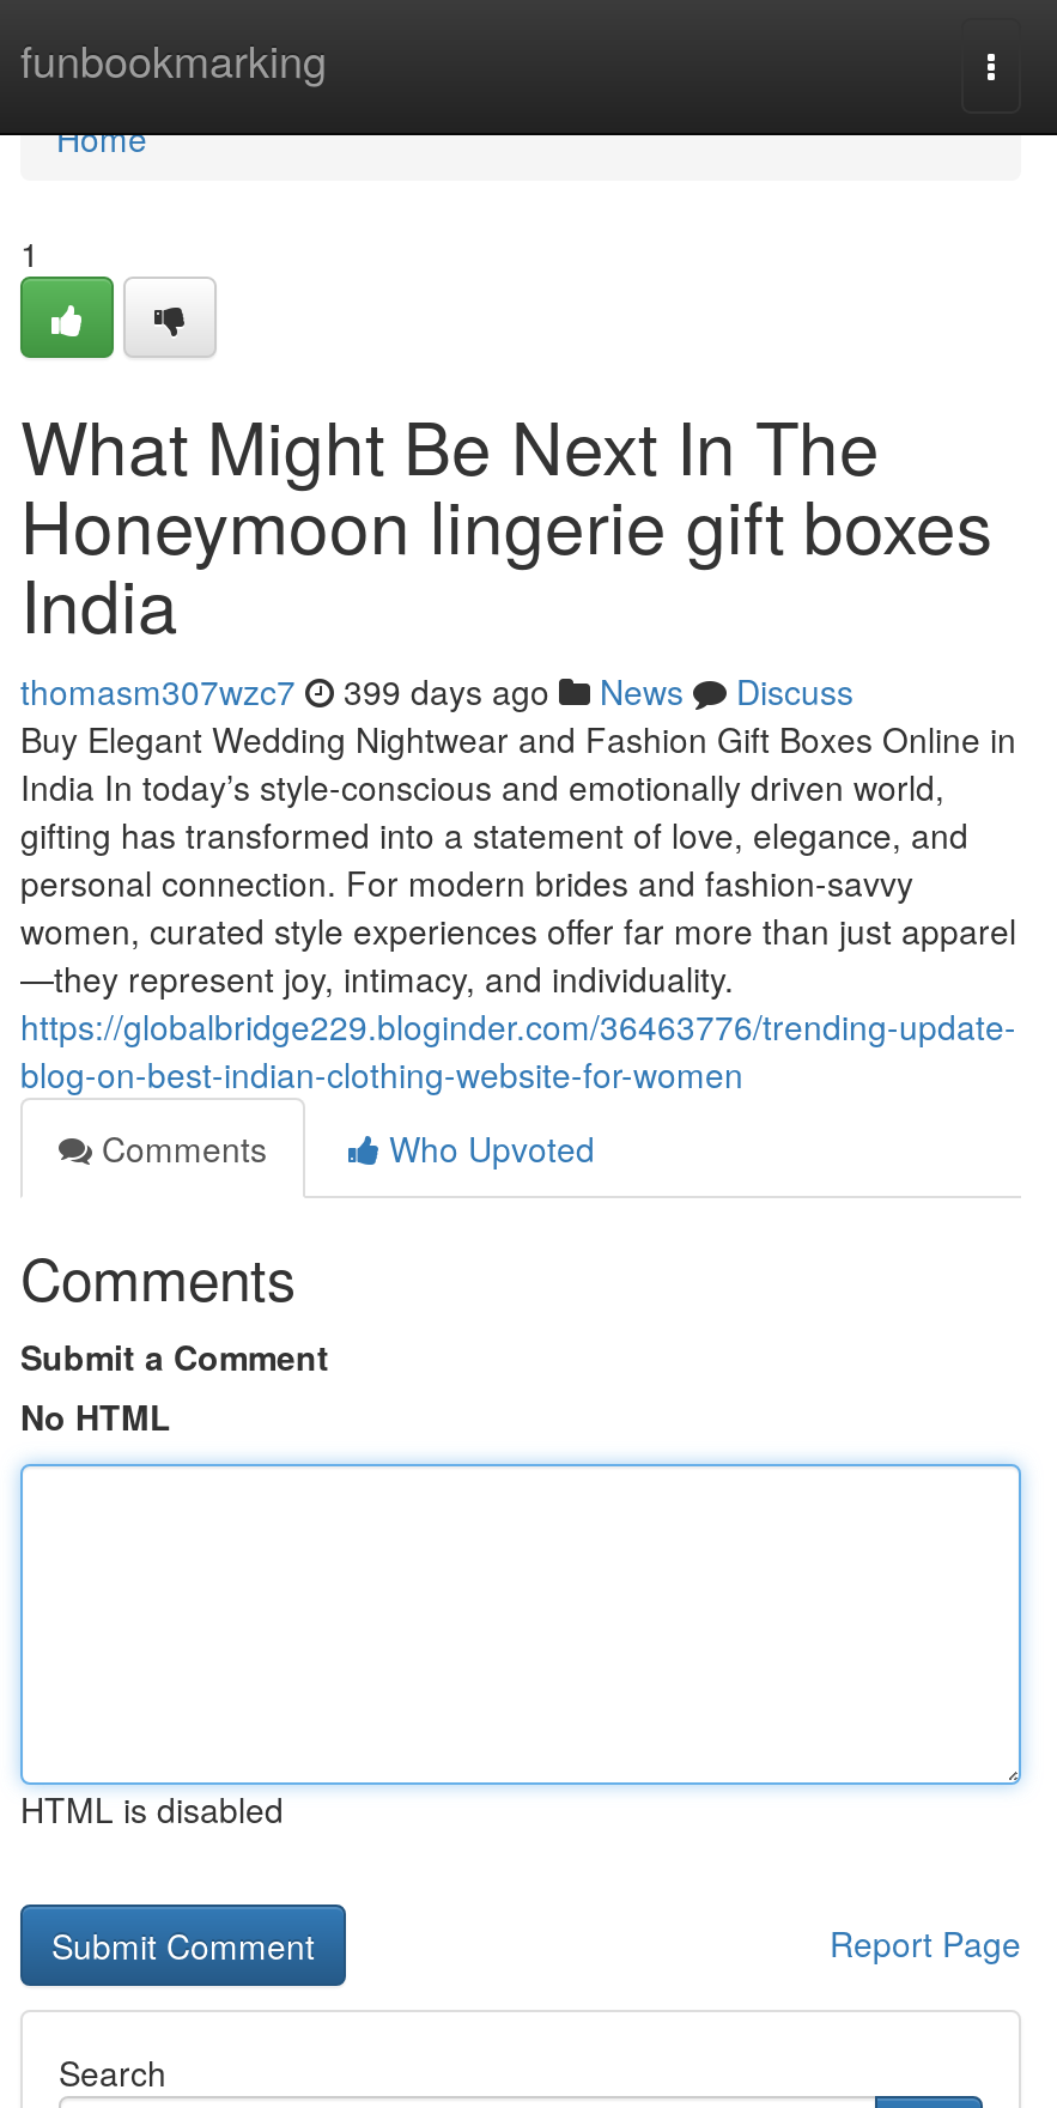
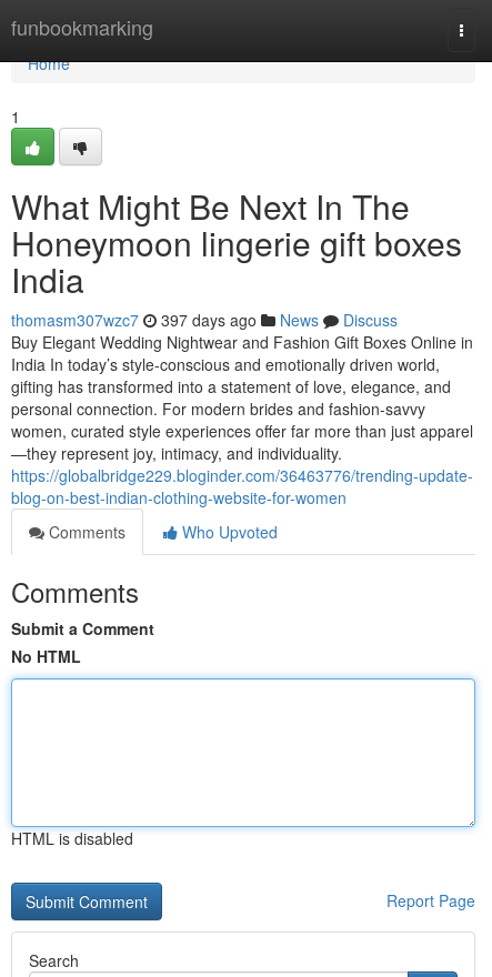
[20,667,854,715] thomasm307wzc7 399 days ago News Discuss -> [11,309,398,331] thomasm307wzc7 397 days ago News Discuss

